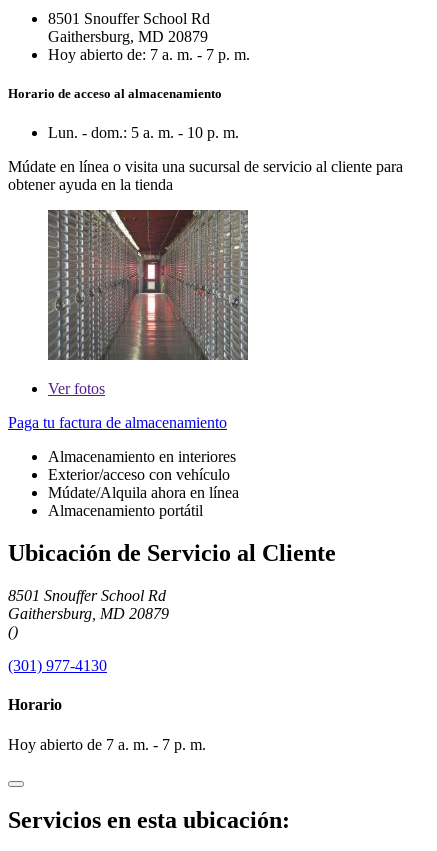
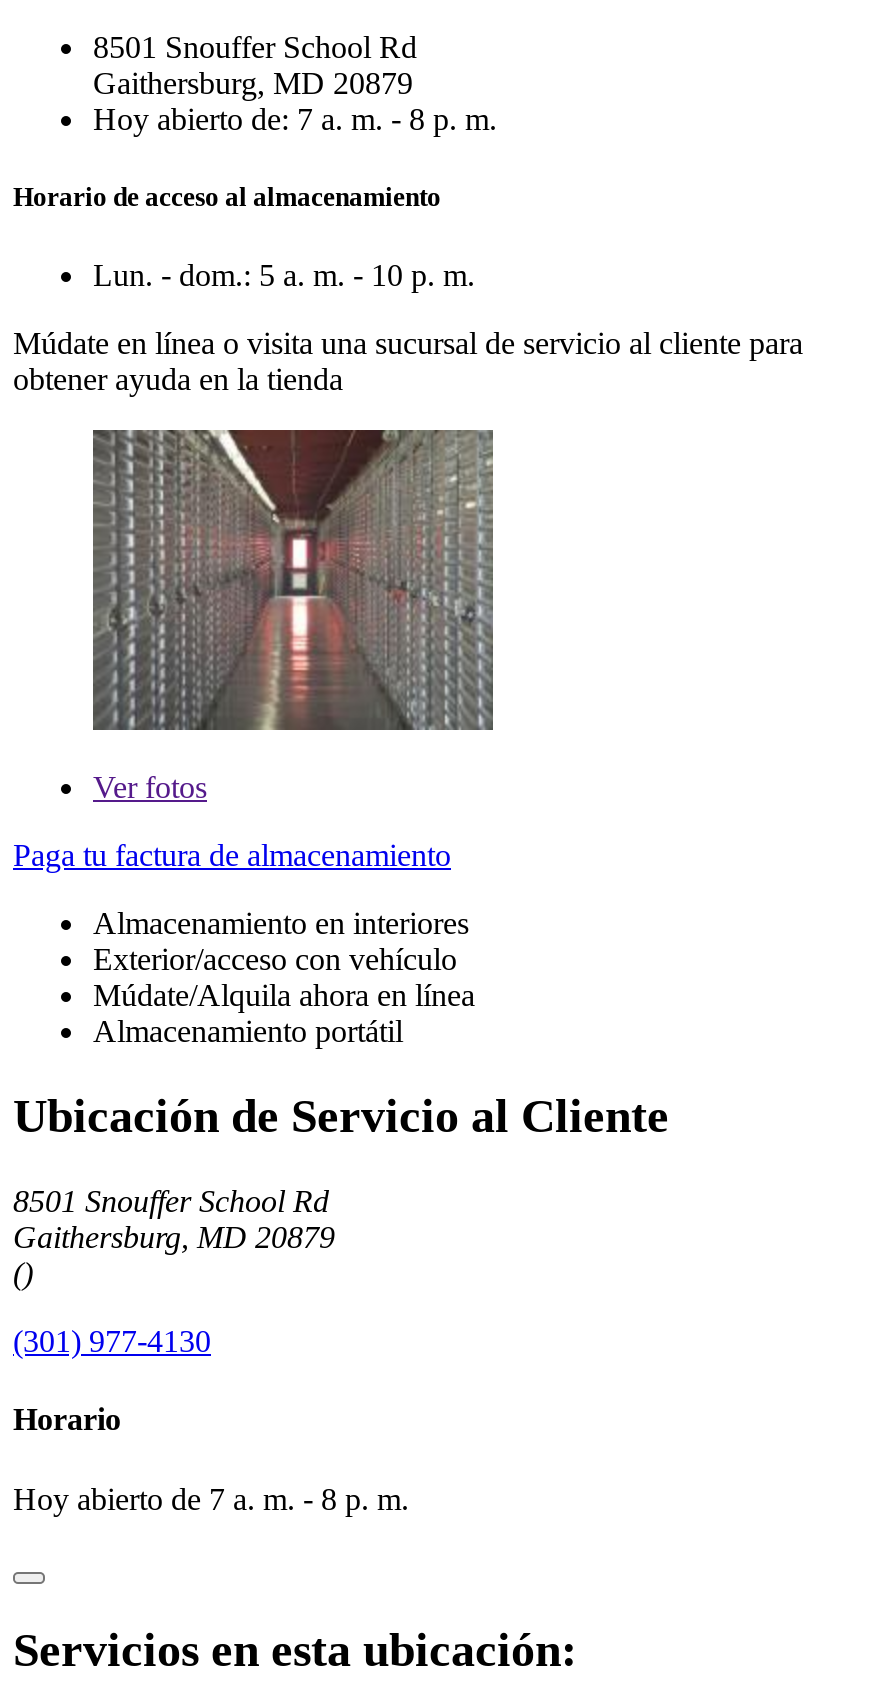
[48,46,250,63] Hoy abierto de: 7 a. m. - 7 p. m. -> [93,102,497,136] Hoy abierto de: 7 a. m. - 8 p. m.
[8,735,206,752] Hoy abierto de 7 a. m. - 7 p. m. -> [13,1481,409,1515] Hoy abierto de 7 a. m. - 8 p. m.

